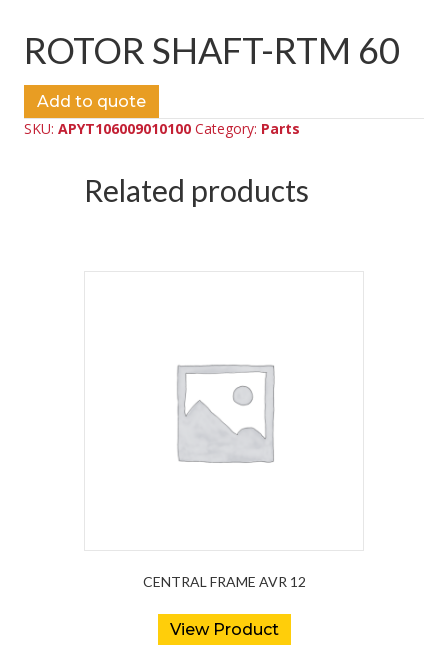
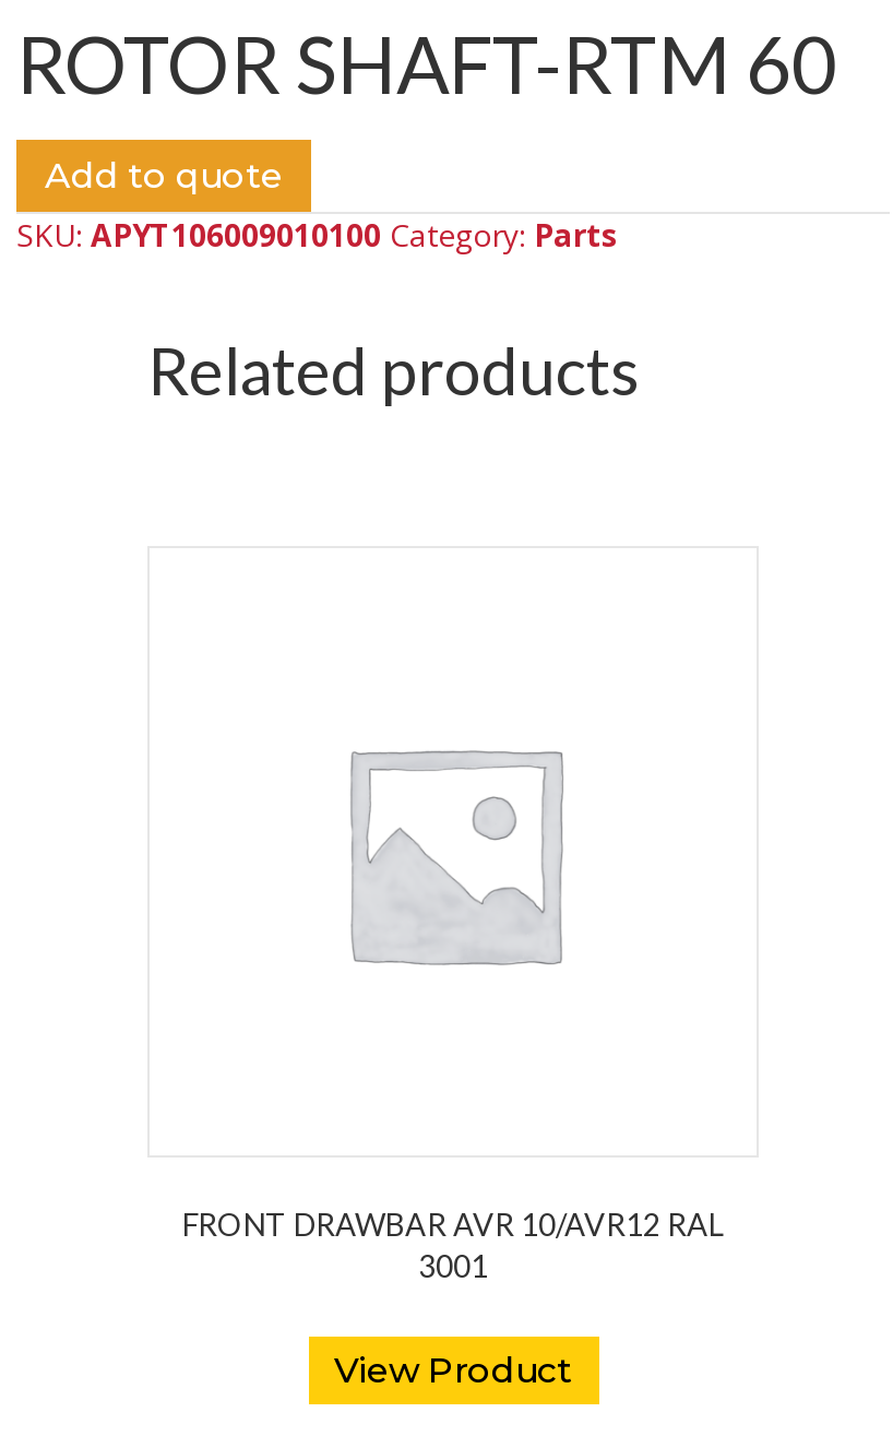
[142,573,305,590] CENTRAL FRAME AVR 12 -> [182,1206,724,1285] FRONT DRAWBAR AVR 10/AVR12 RAL | 3001

